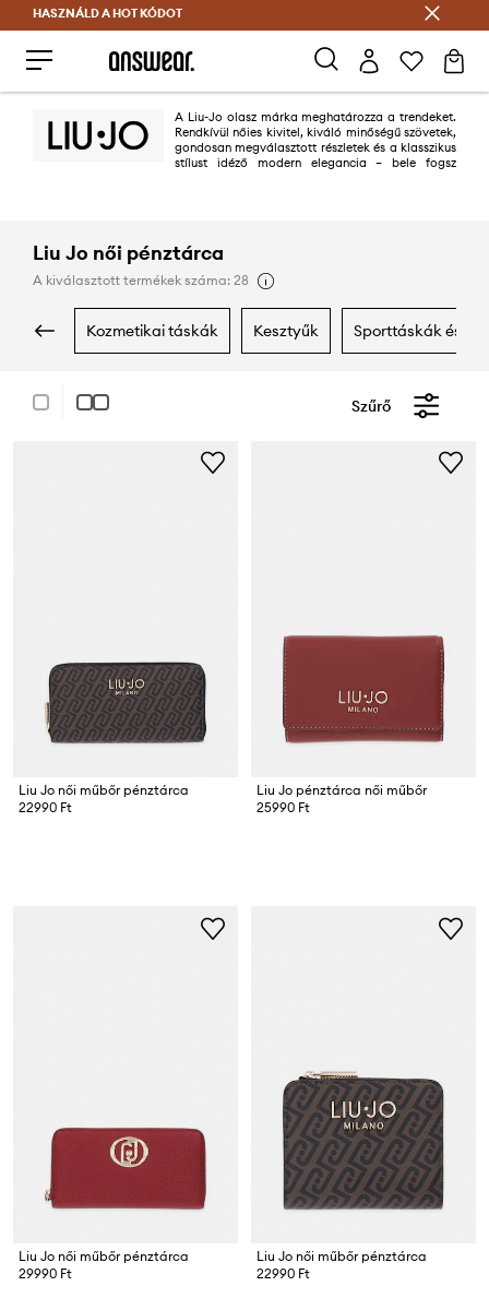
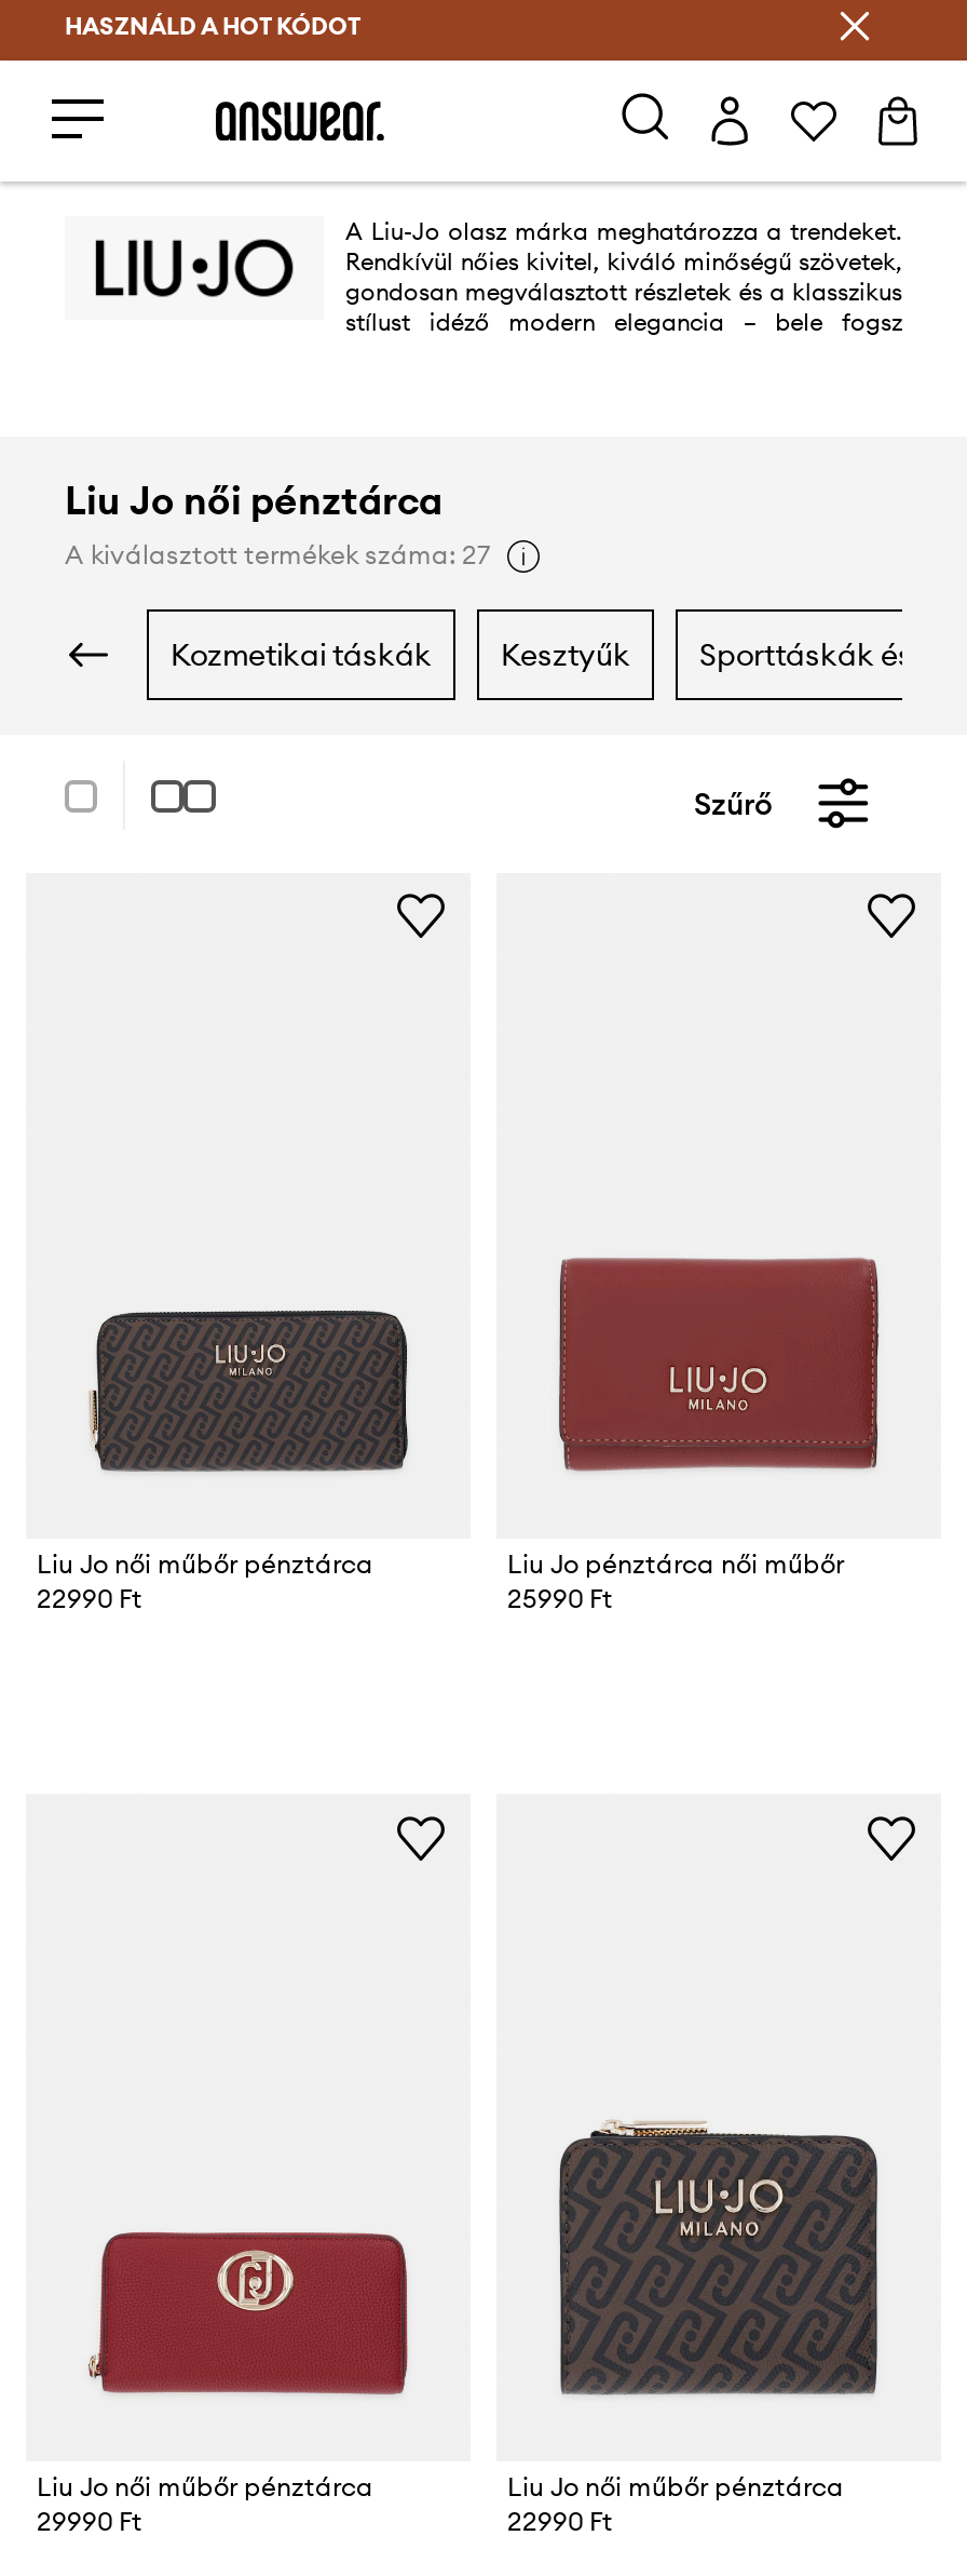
[33,272,249,288] A kiválasztott termékek száma: 28 -> [65,538,490,571] A kiválasztott termékek száma: 27

